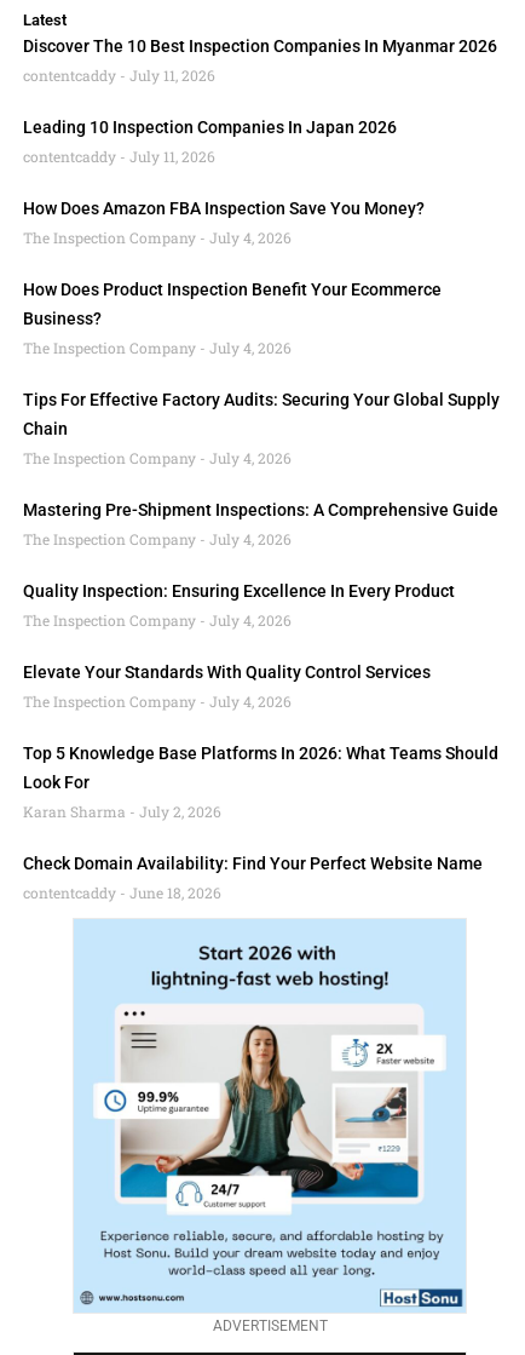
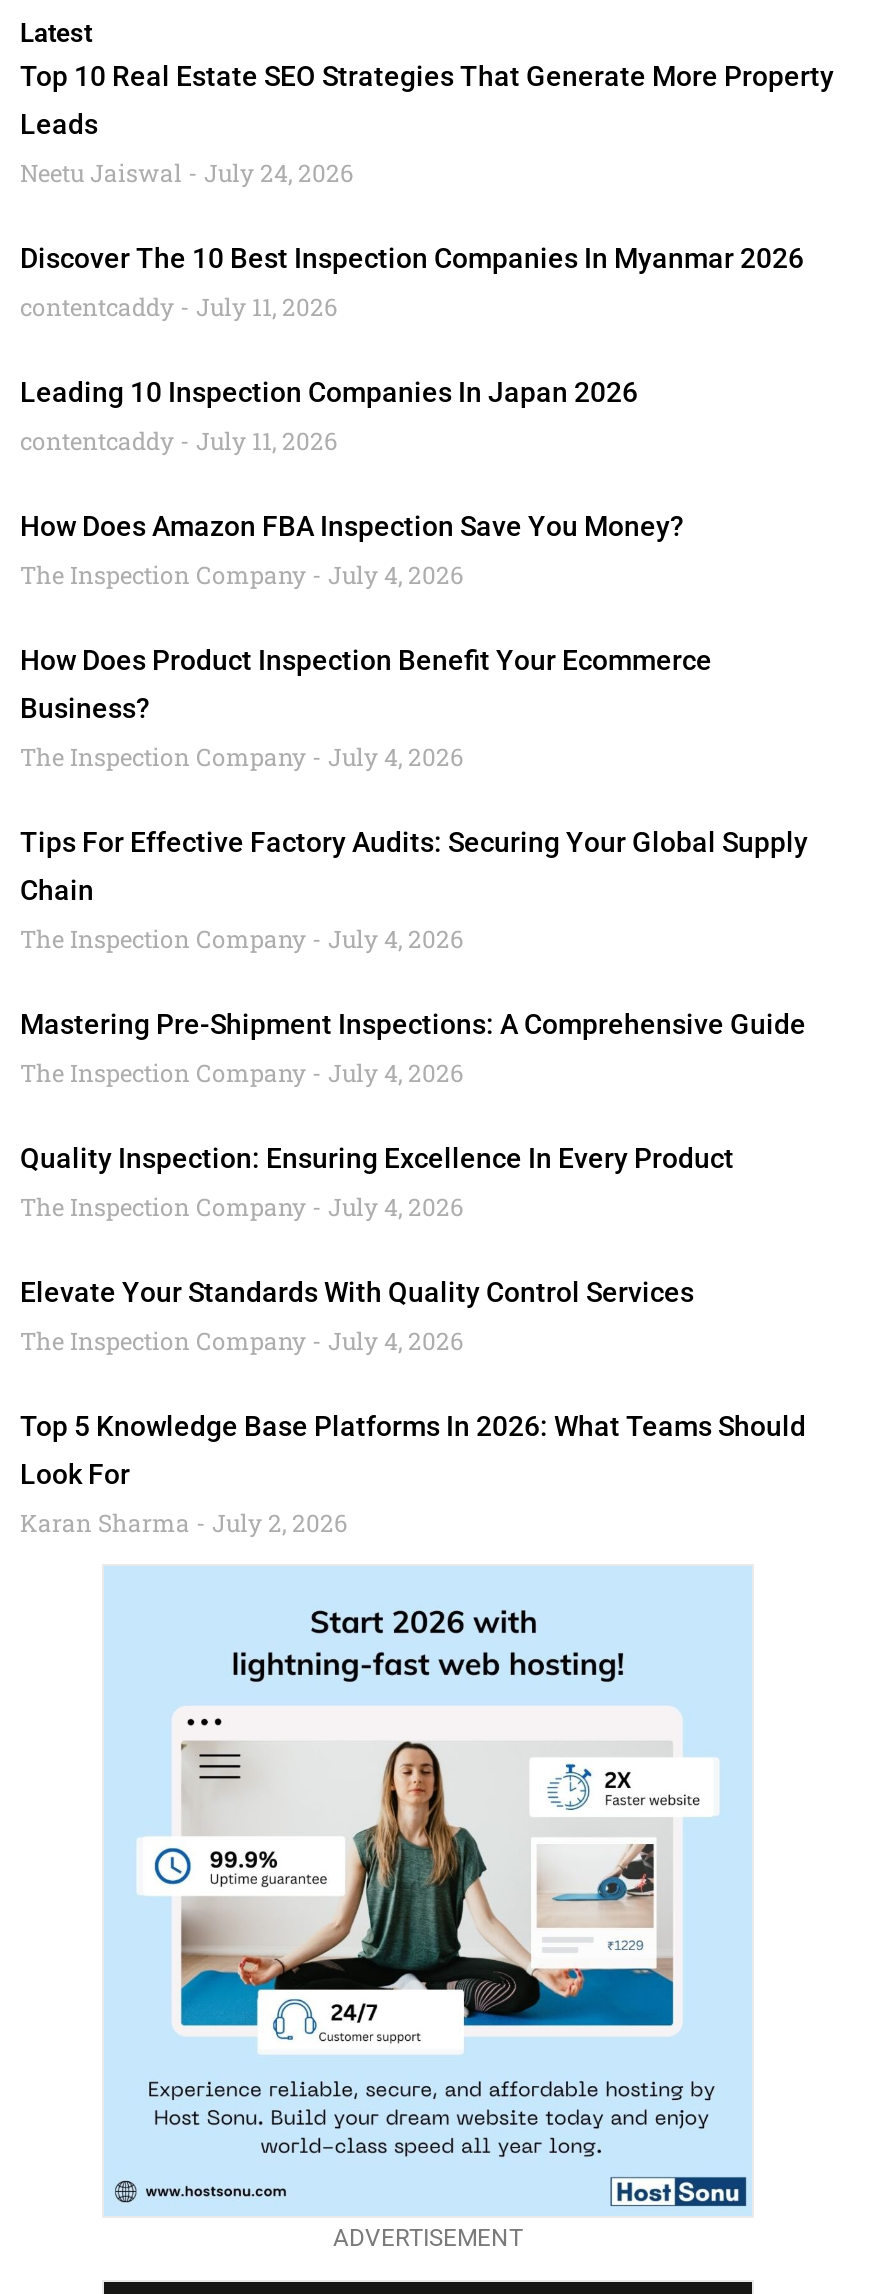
none -> [20,60,834,188] Top 10 Real Estate SEO Strategies That Generate More Property | Leads | Neetu Jaiswal July 24, 2026
moved [23,37,500,821] -> [20,242,808,1538]: Discover The 10 Best Inspection Companies In Myanmar 2026 | contentcaddy July 11, 2026 | Leading 10 Inspection Companies In Japan 2026 | ... | Look For | Karan Sharma July 2, 2026
[23,854,483,902] Check Domain Availability: Find Your Perfect Website Name | contentcaddy June 18, 2026 -> none

